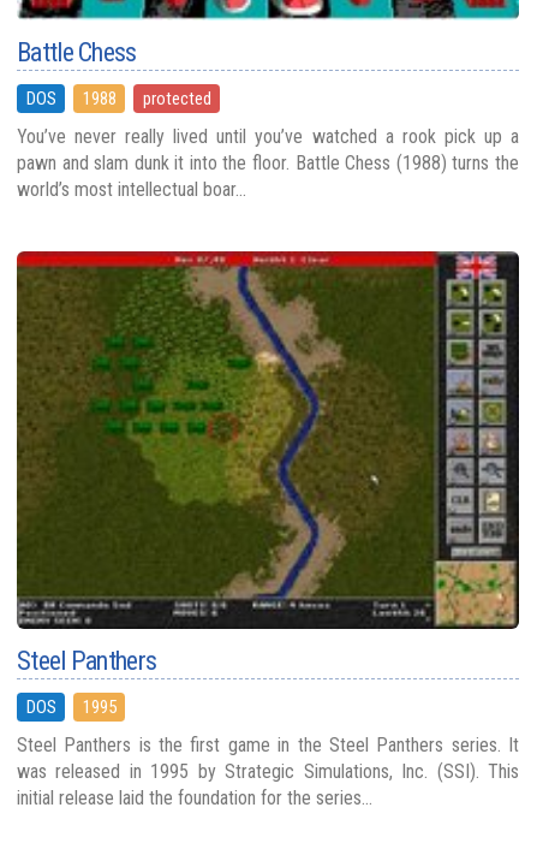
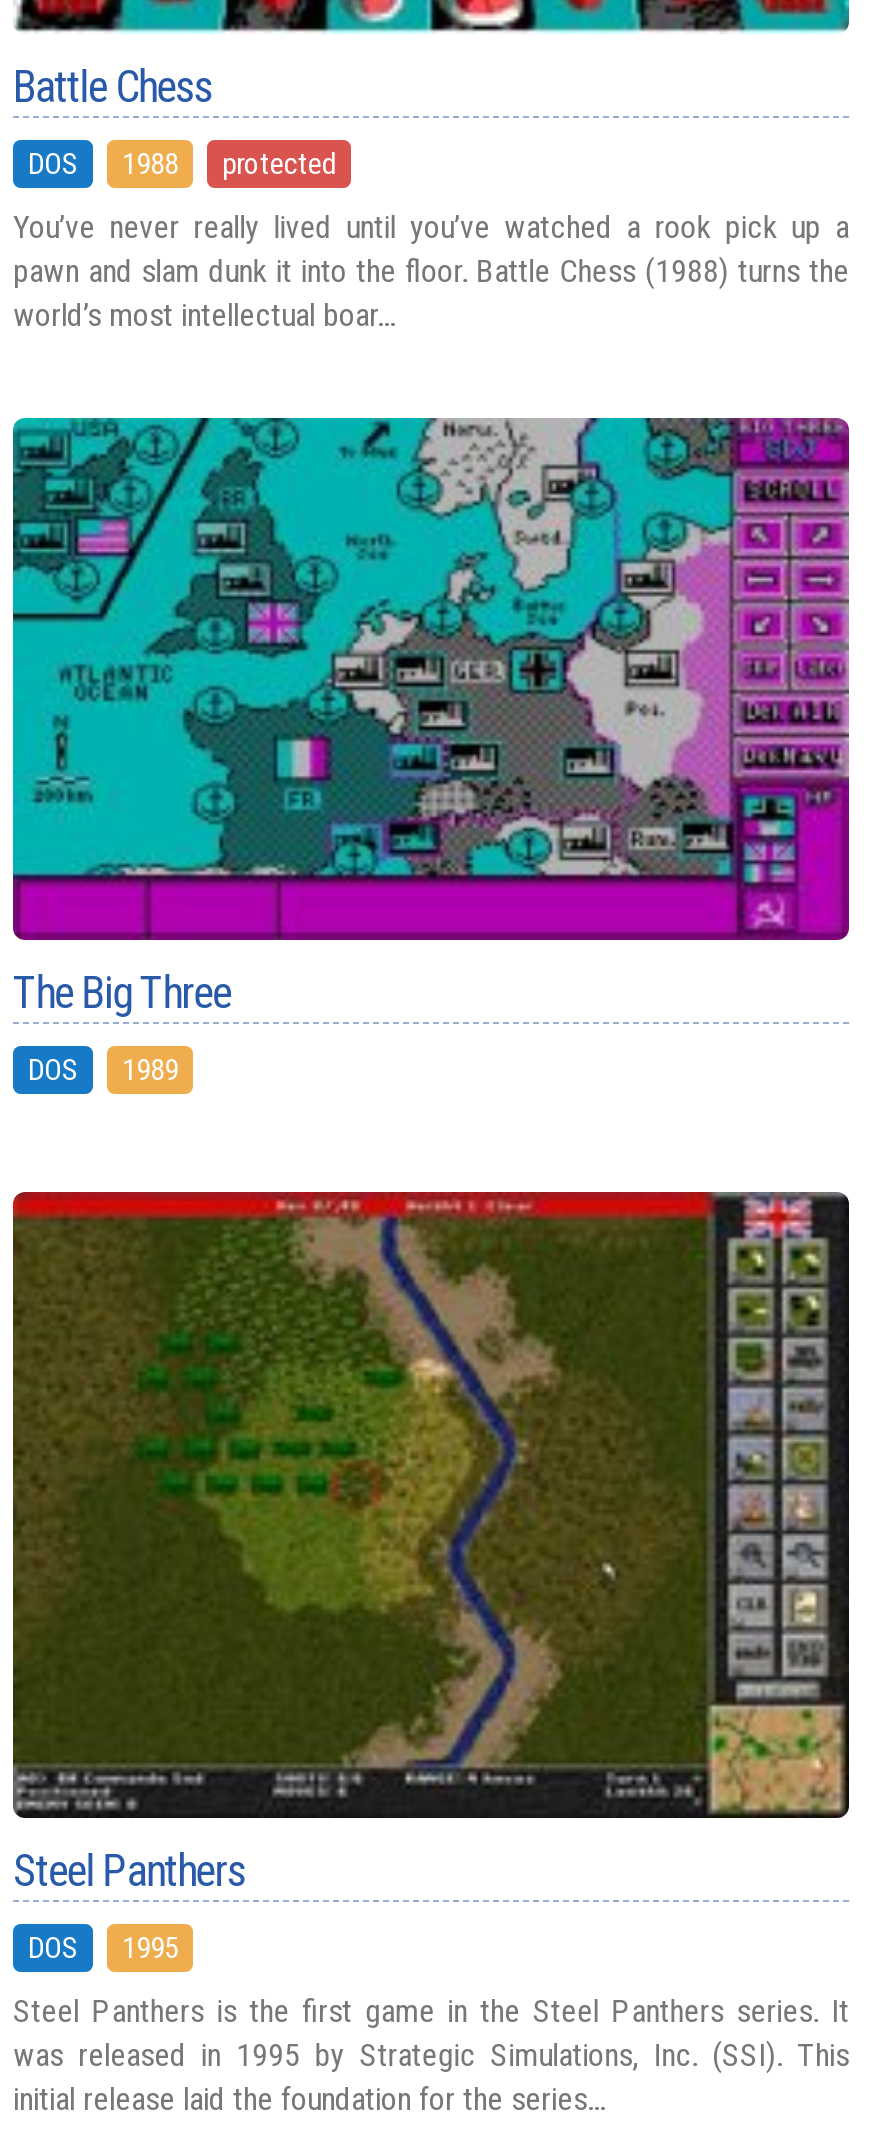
none -> [11,416,851,1087] [image] | The Big Three | DOS | 1989

